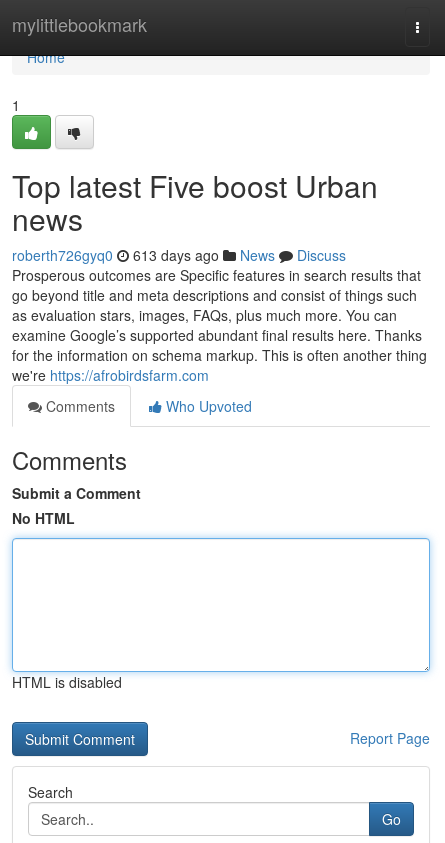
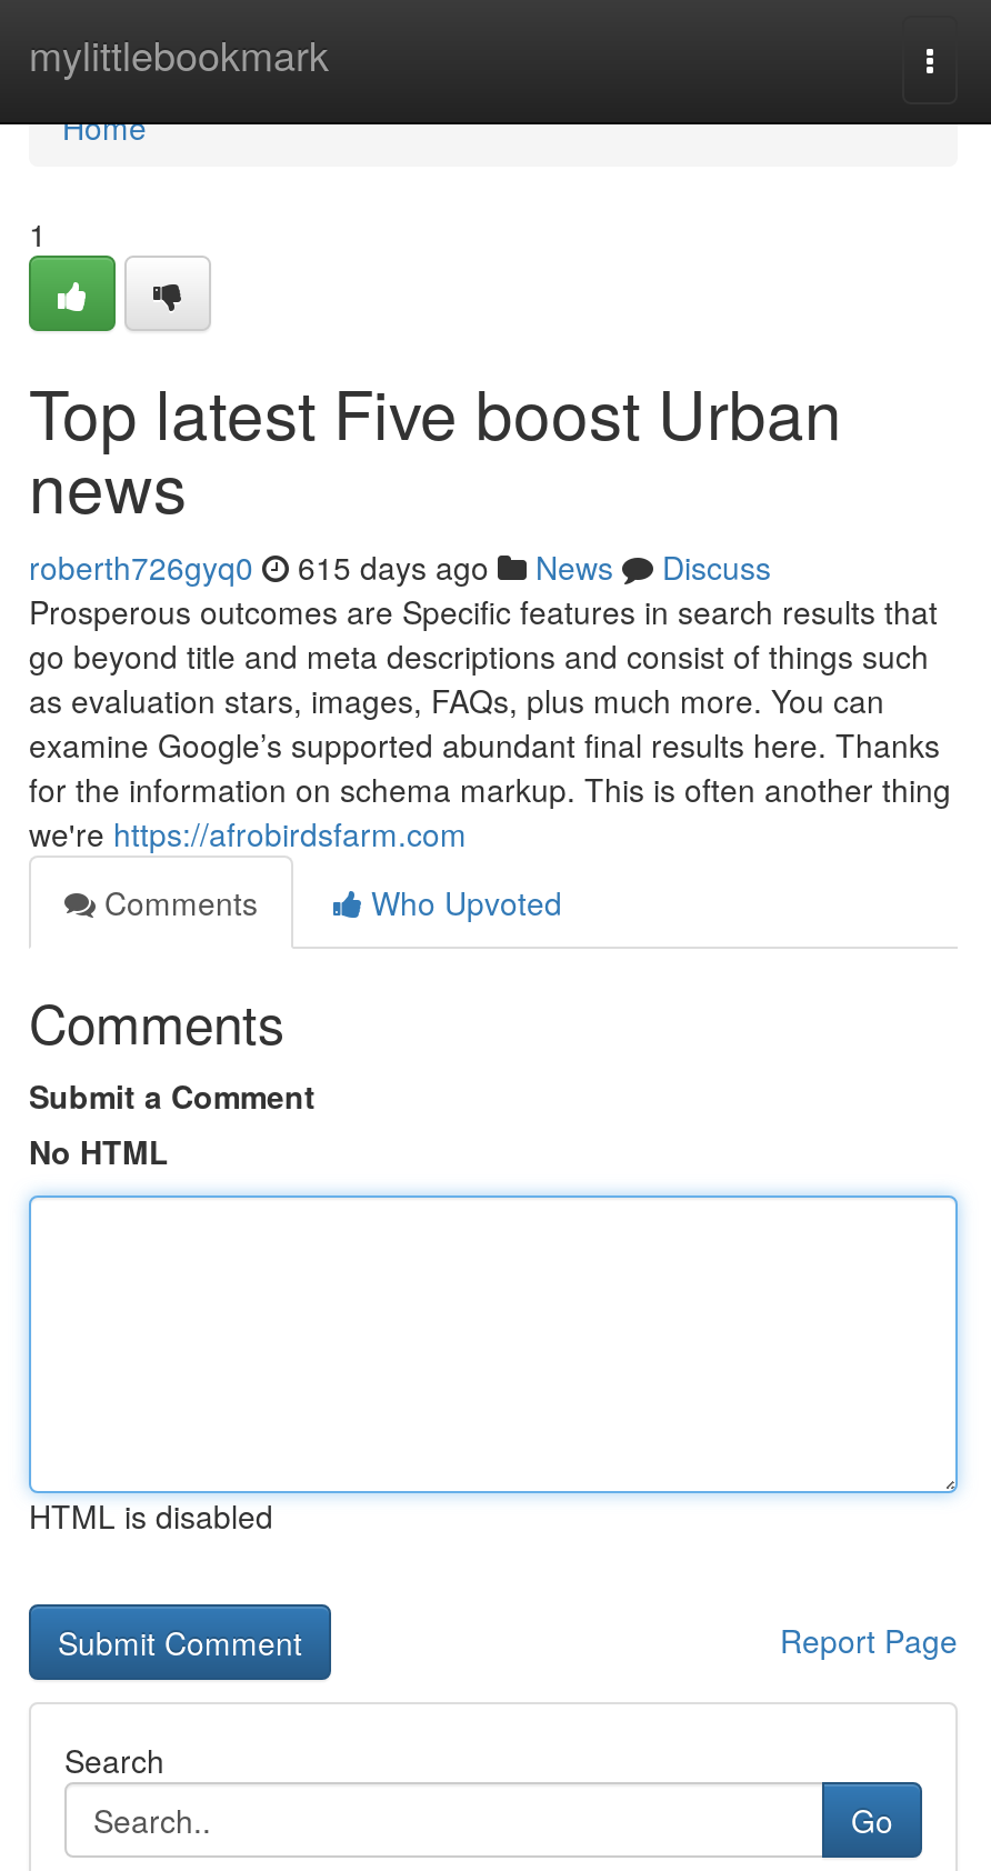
[12,245,346,265] roberth726gyq0 613 days ago News Discuss -> [29,544,771,589] roberth726gyq0 615 days ago News Discuss

